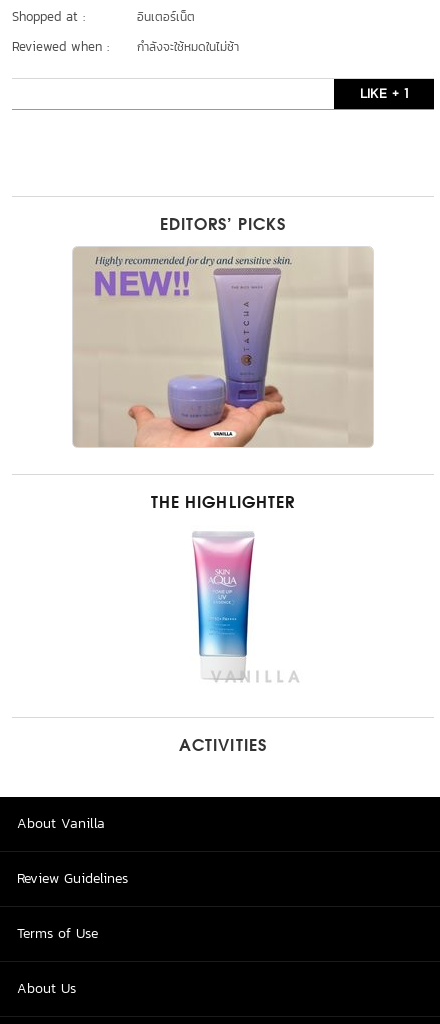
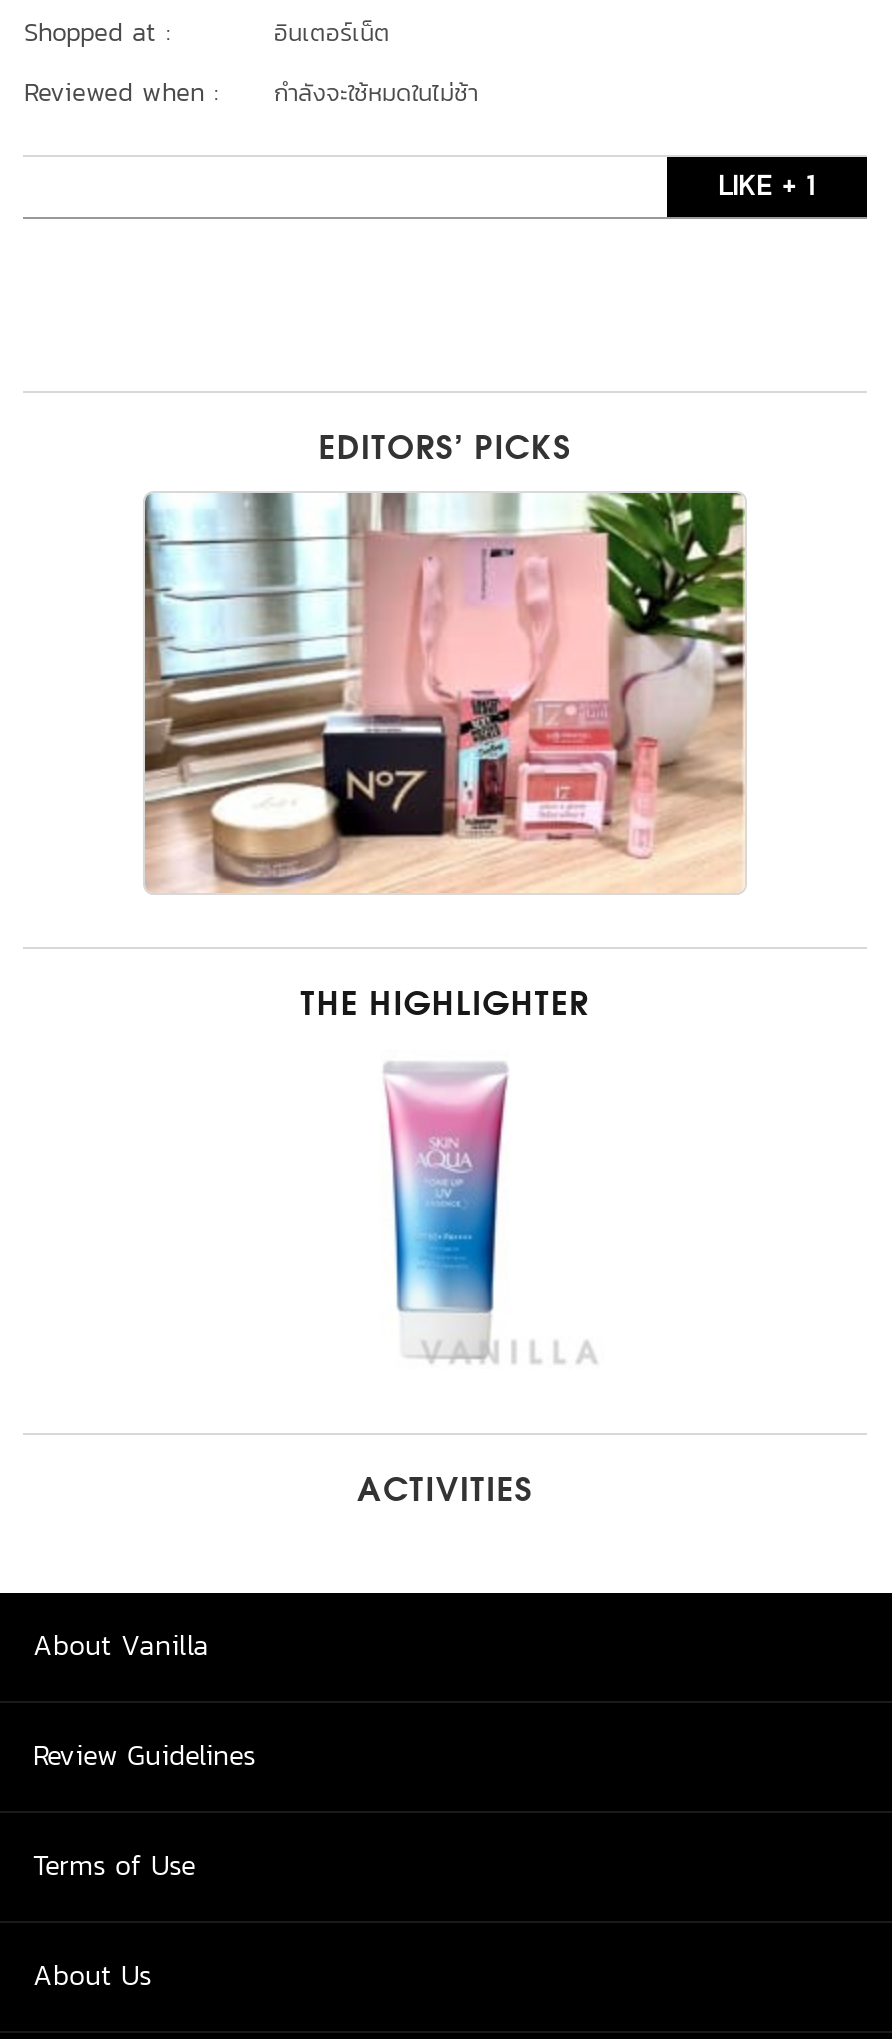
[74,247,373,448] [image] -> [145,491,745,893] [image]

